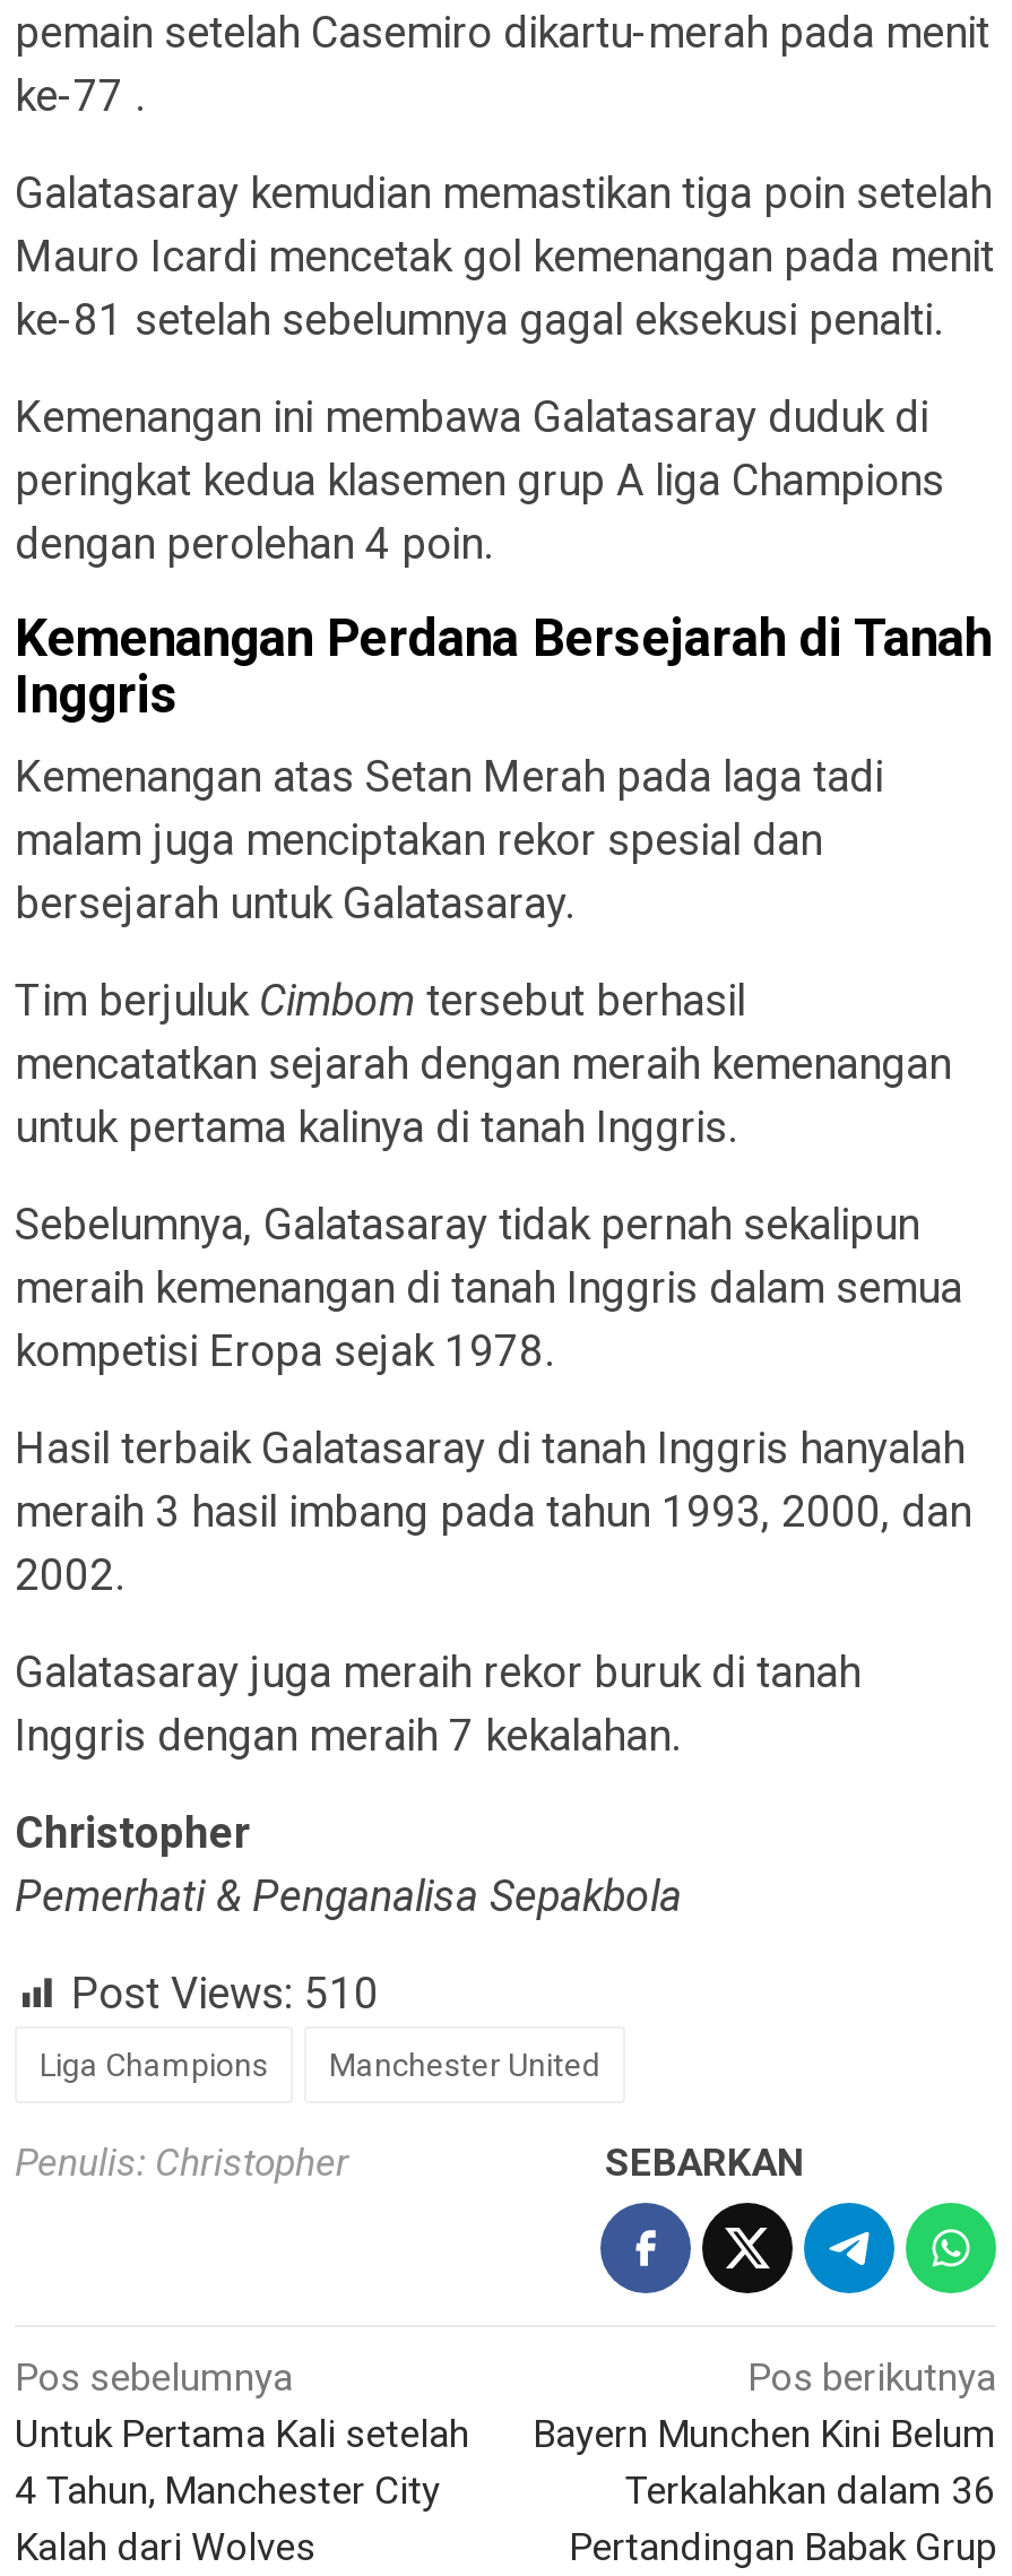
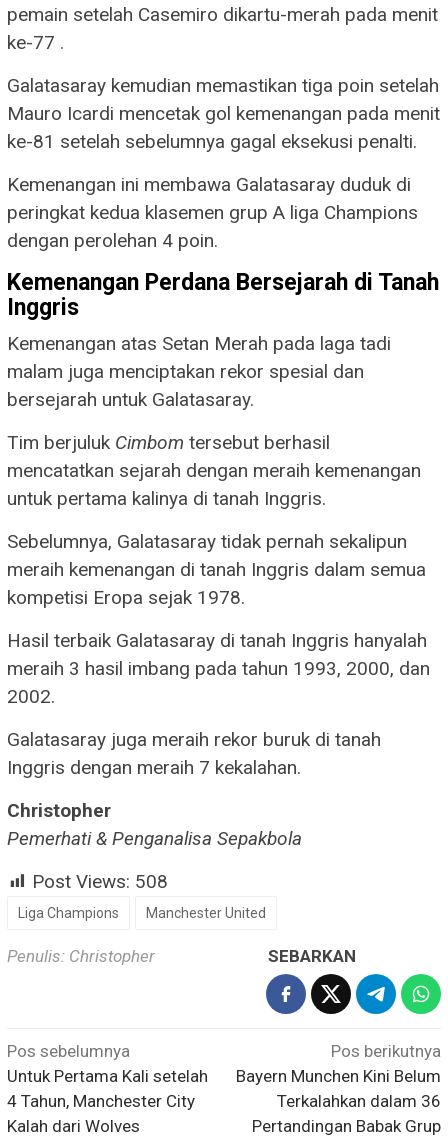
[71,1968,379,2020] Post Views: 510 -> [32,870,168,893] Post Views: 508

